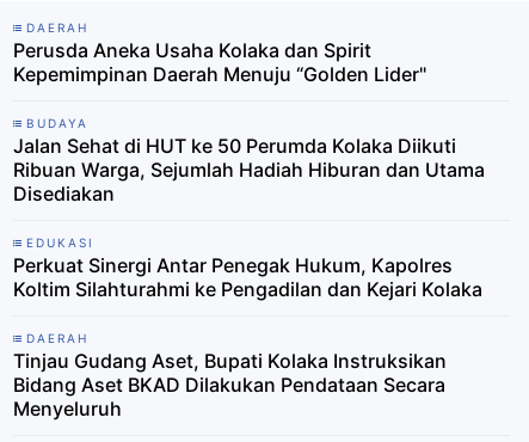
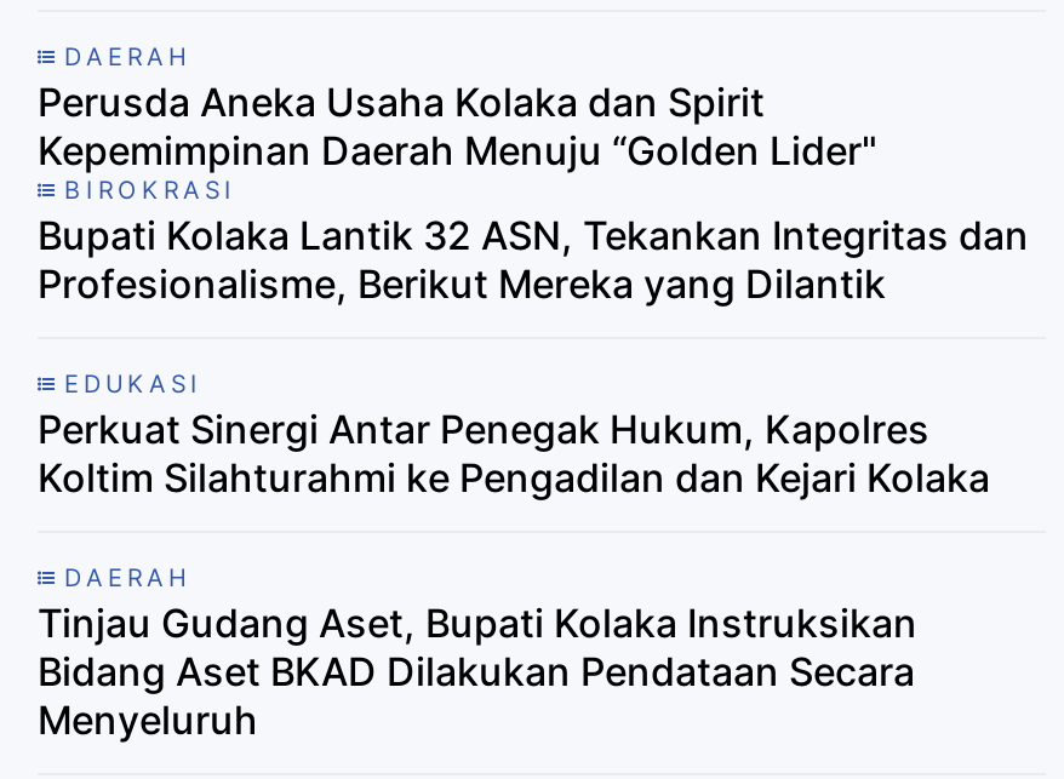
[13,116,485,206] BUDAYA | Jalan Sehat di HUT ke 50 Perumda Kolaka Diikuti | Ribuan Warga, Sejumlah Hadiah Hiburan dan Utama | Disediakan -> [38,175,1029,308] BIROKRASI | Bupati Kolaka Lantik 32 ASN, Tekankan Integritas dan | Profesionalisme, Berikut Mereka yang Dilantik

